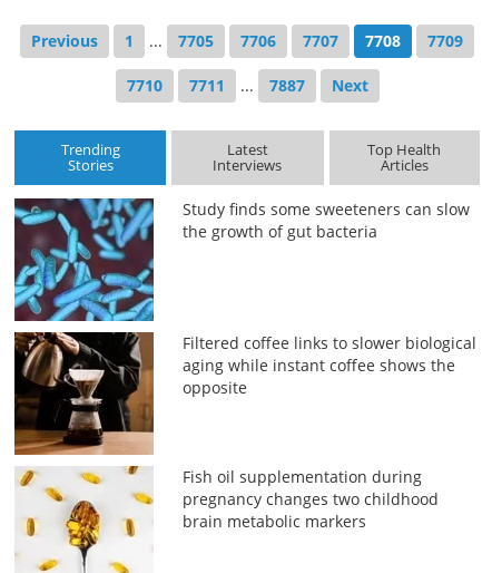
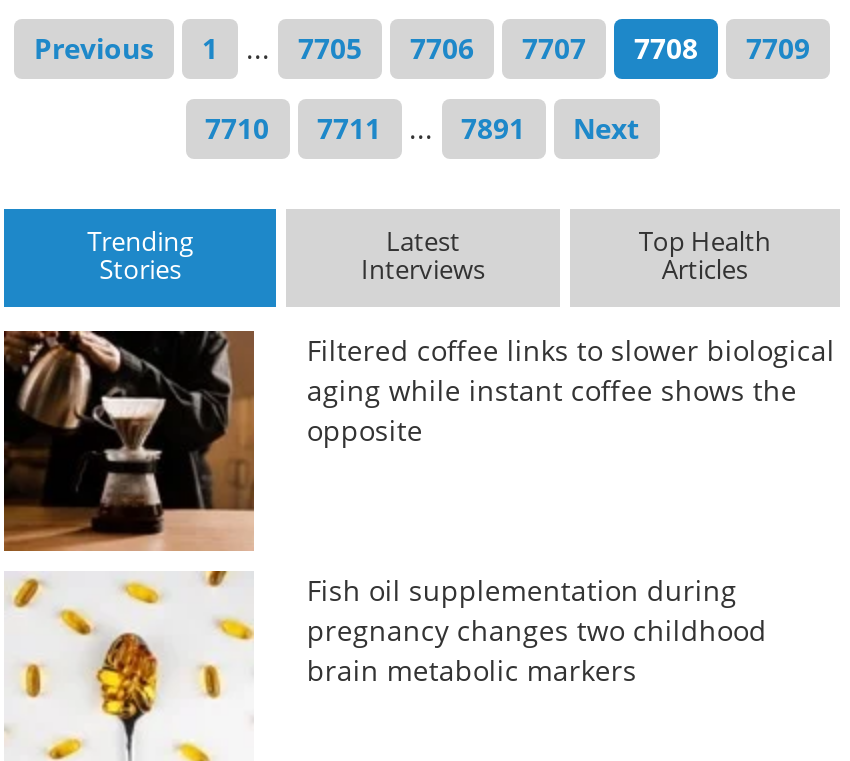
[269,75,304,96] 7887 -> [461,108,525,146] 7891
[13,197,470,322] [image] | Study finds some sweeteners can slow | the growth of gut bacteria -> none

